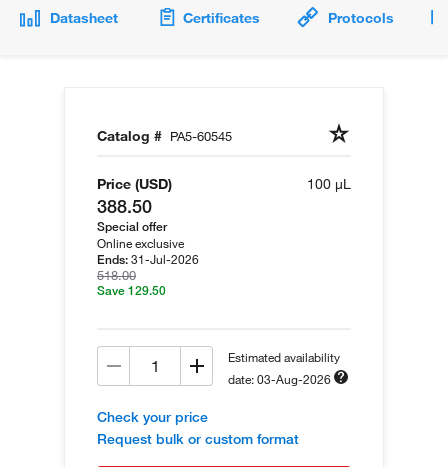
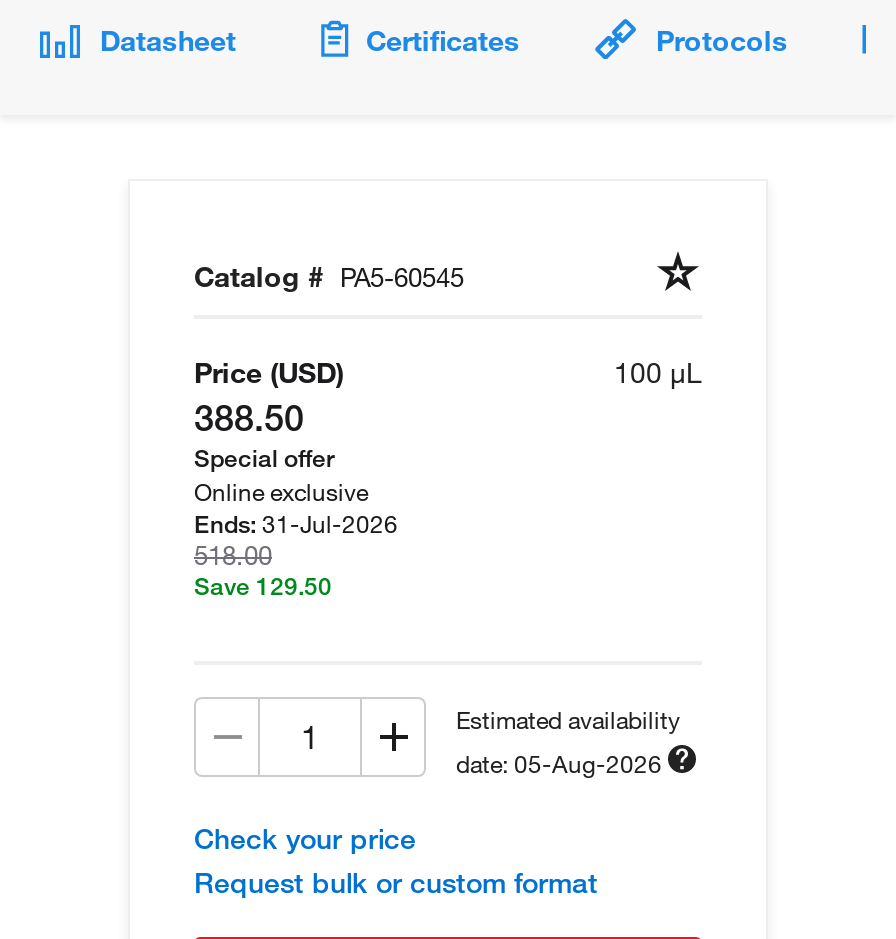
[228,371,331,387] date: 03-Aug-2026 -> [456,747,662,779] date: 05-Aug-2026

